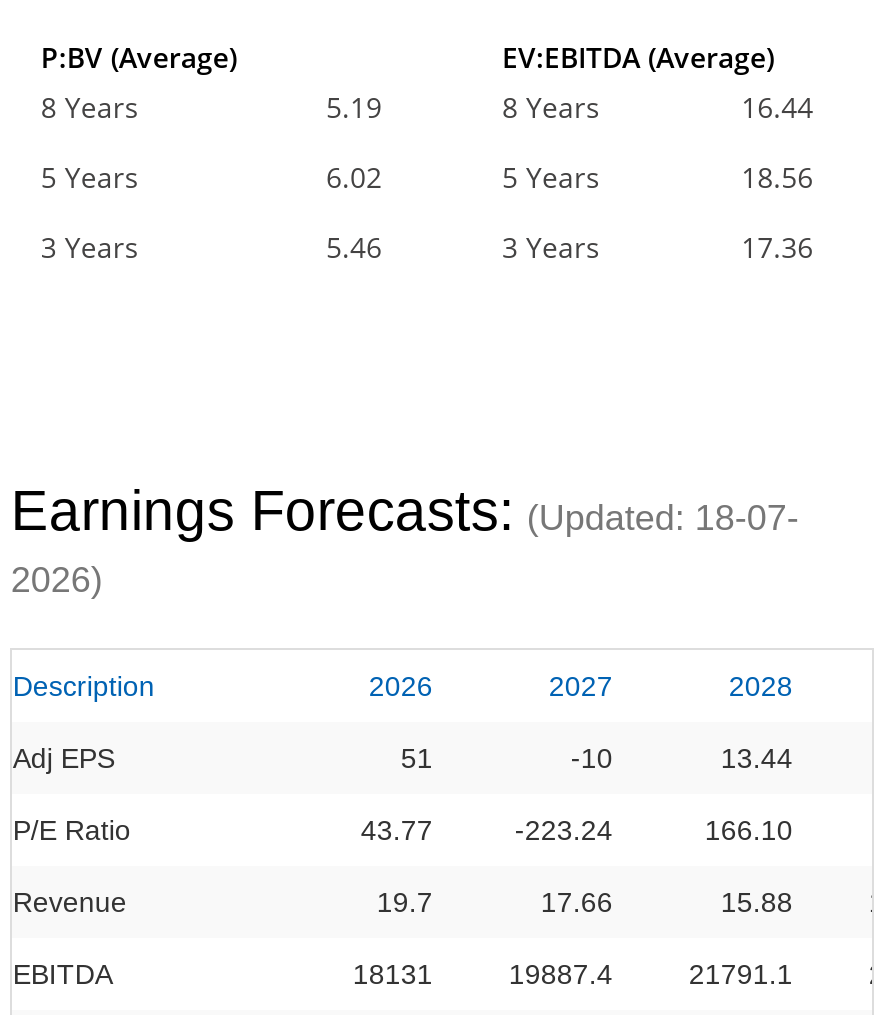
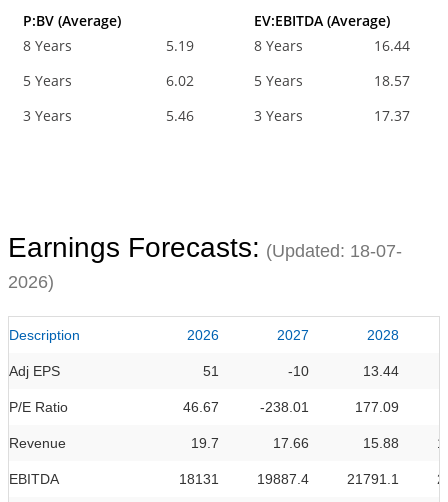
[741,158,813,196] 18.56 -> [374,71,410,90] 18.57
[741,228,813,266] 17.36 -> [374,106,410,125] 17.37
[361,814,433,846] 43.77 -> [183,399,219,415] 46.67
[515,814,613,846] -223.24 -> [260,399,309,415] -238.01
[705,814,793,846] 166.10 -> [355,399,399,415] 177.09

